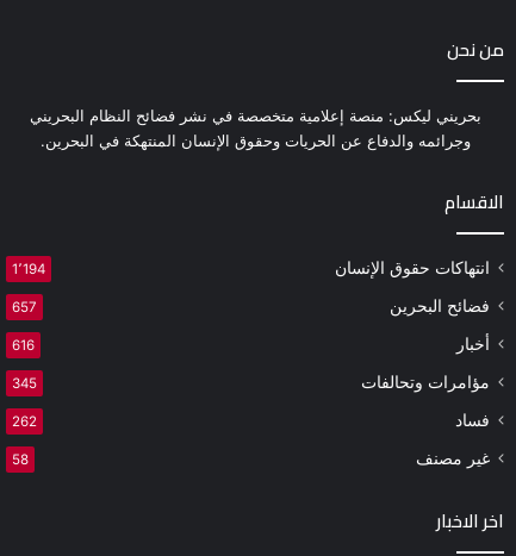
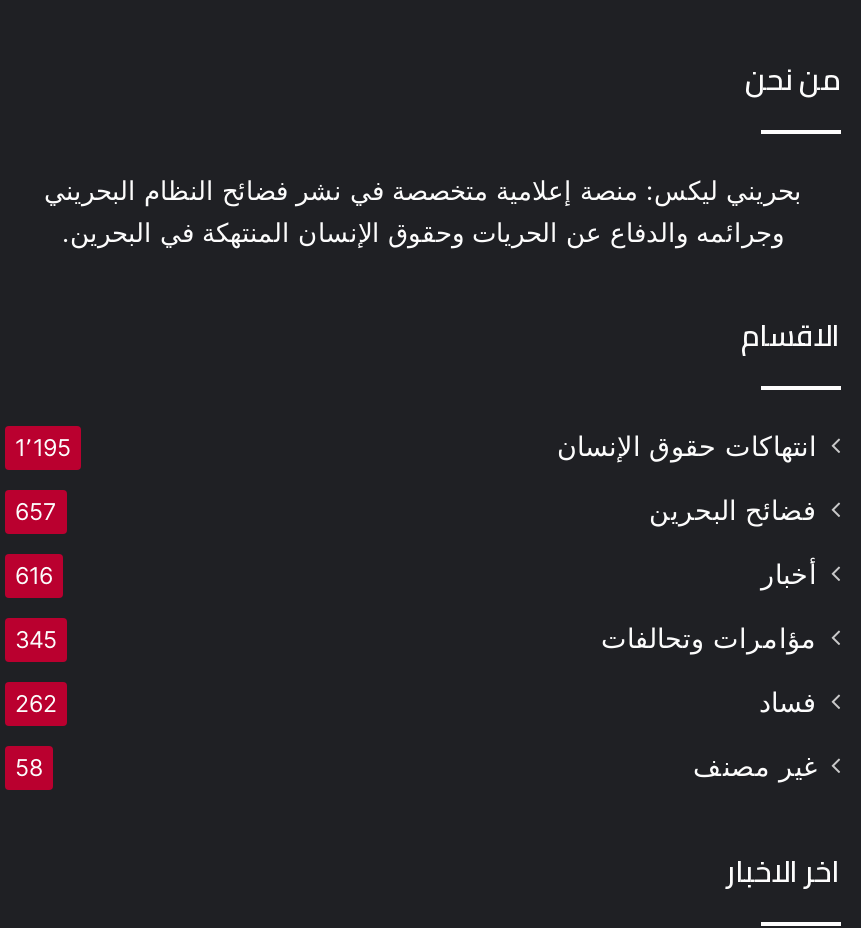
[12,260,45,277] 1٬194 -> [15,434,71,462] 1٬195

